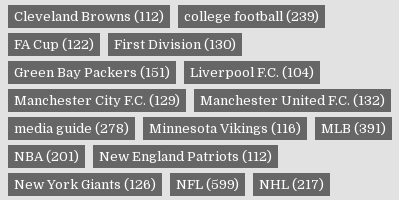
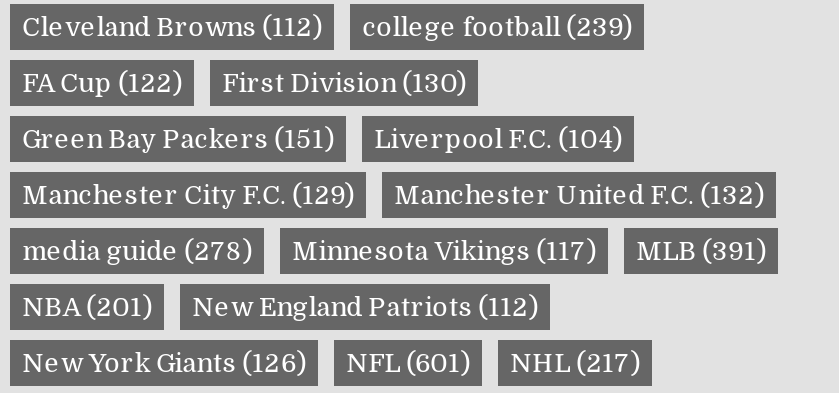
[149,121,301,136] Minnesota Vikings (116) -> [292,236,596,266] Minnesota Vikings (117)
[14,177,324,192] New York Giants (126) NFL (599) NHL (217) -> [22,348,640,378] New York Giants (126) NFL (601) NHL (217)

